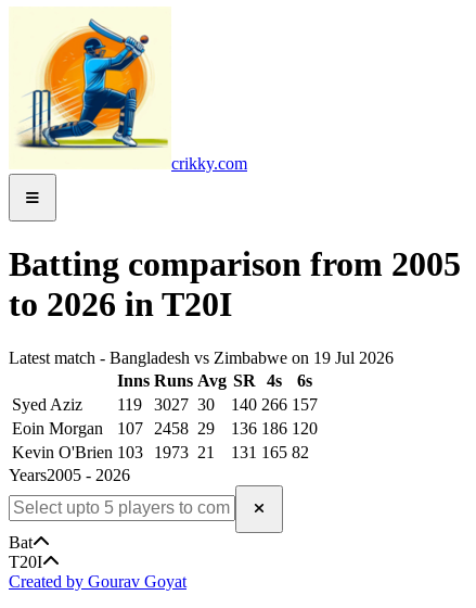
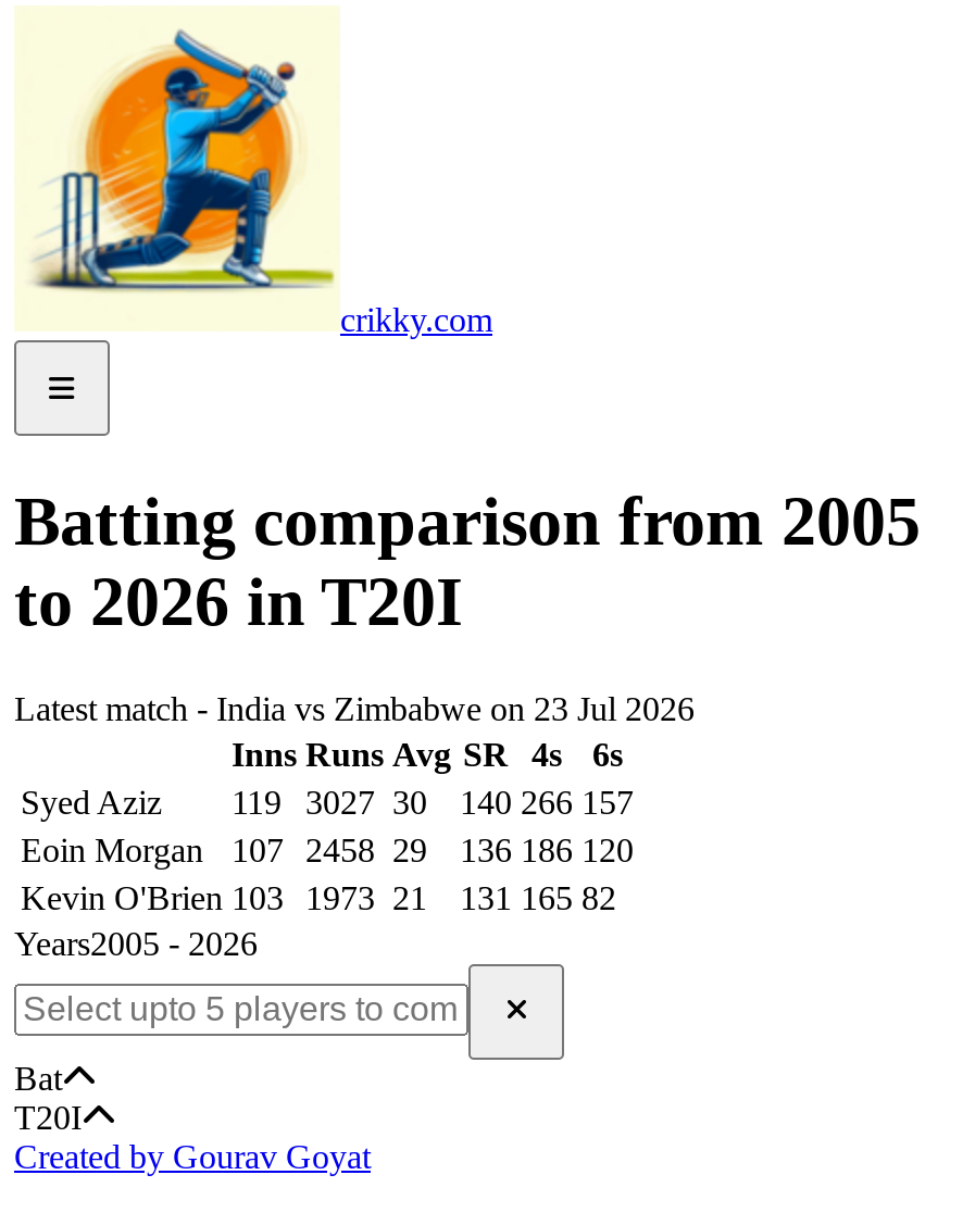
[9,348,394,367] Latest match - Bangladesh vs Zimbabwe on 19 Jul 2026 -> [14,690,695,727] Latest match - India vs Zimbabwe on 23 Jul 2026

